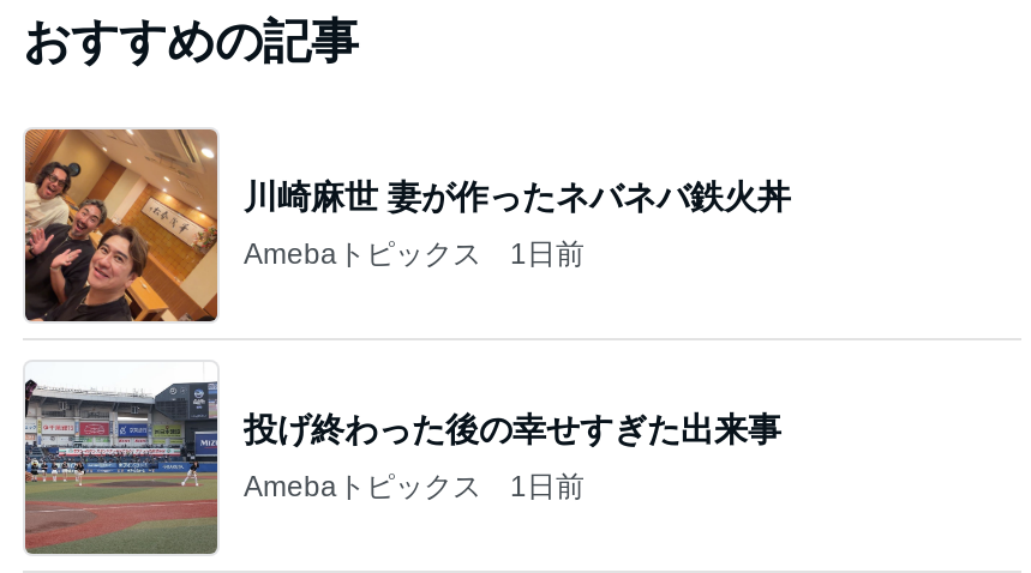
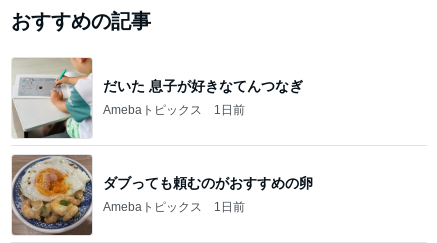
[23,129,791,324] [image] | 川崎麻世 妻が作ったネバネバ鉄火丼 -> [12,58,303,139] [image] | だいた 息子が好きなてんつなぎ
[23,362,781,554] [image] | 投げ終わった後の幸せすぎた出来事 -> [11,154,313,235] [image] | ダブっても頼むのがおすすめの卵

